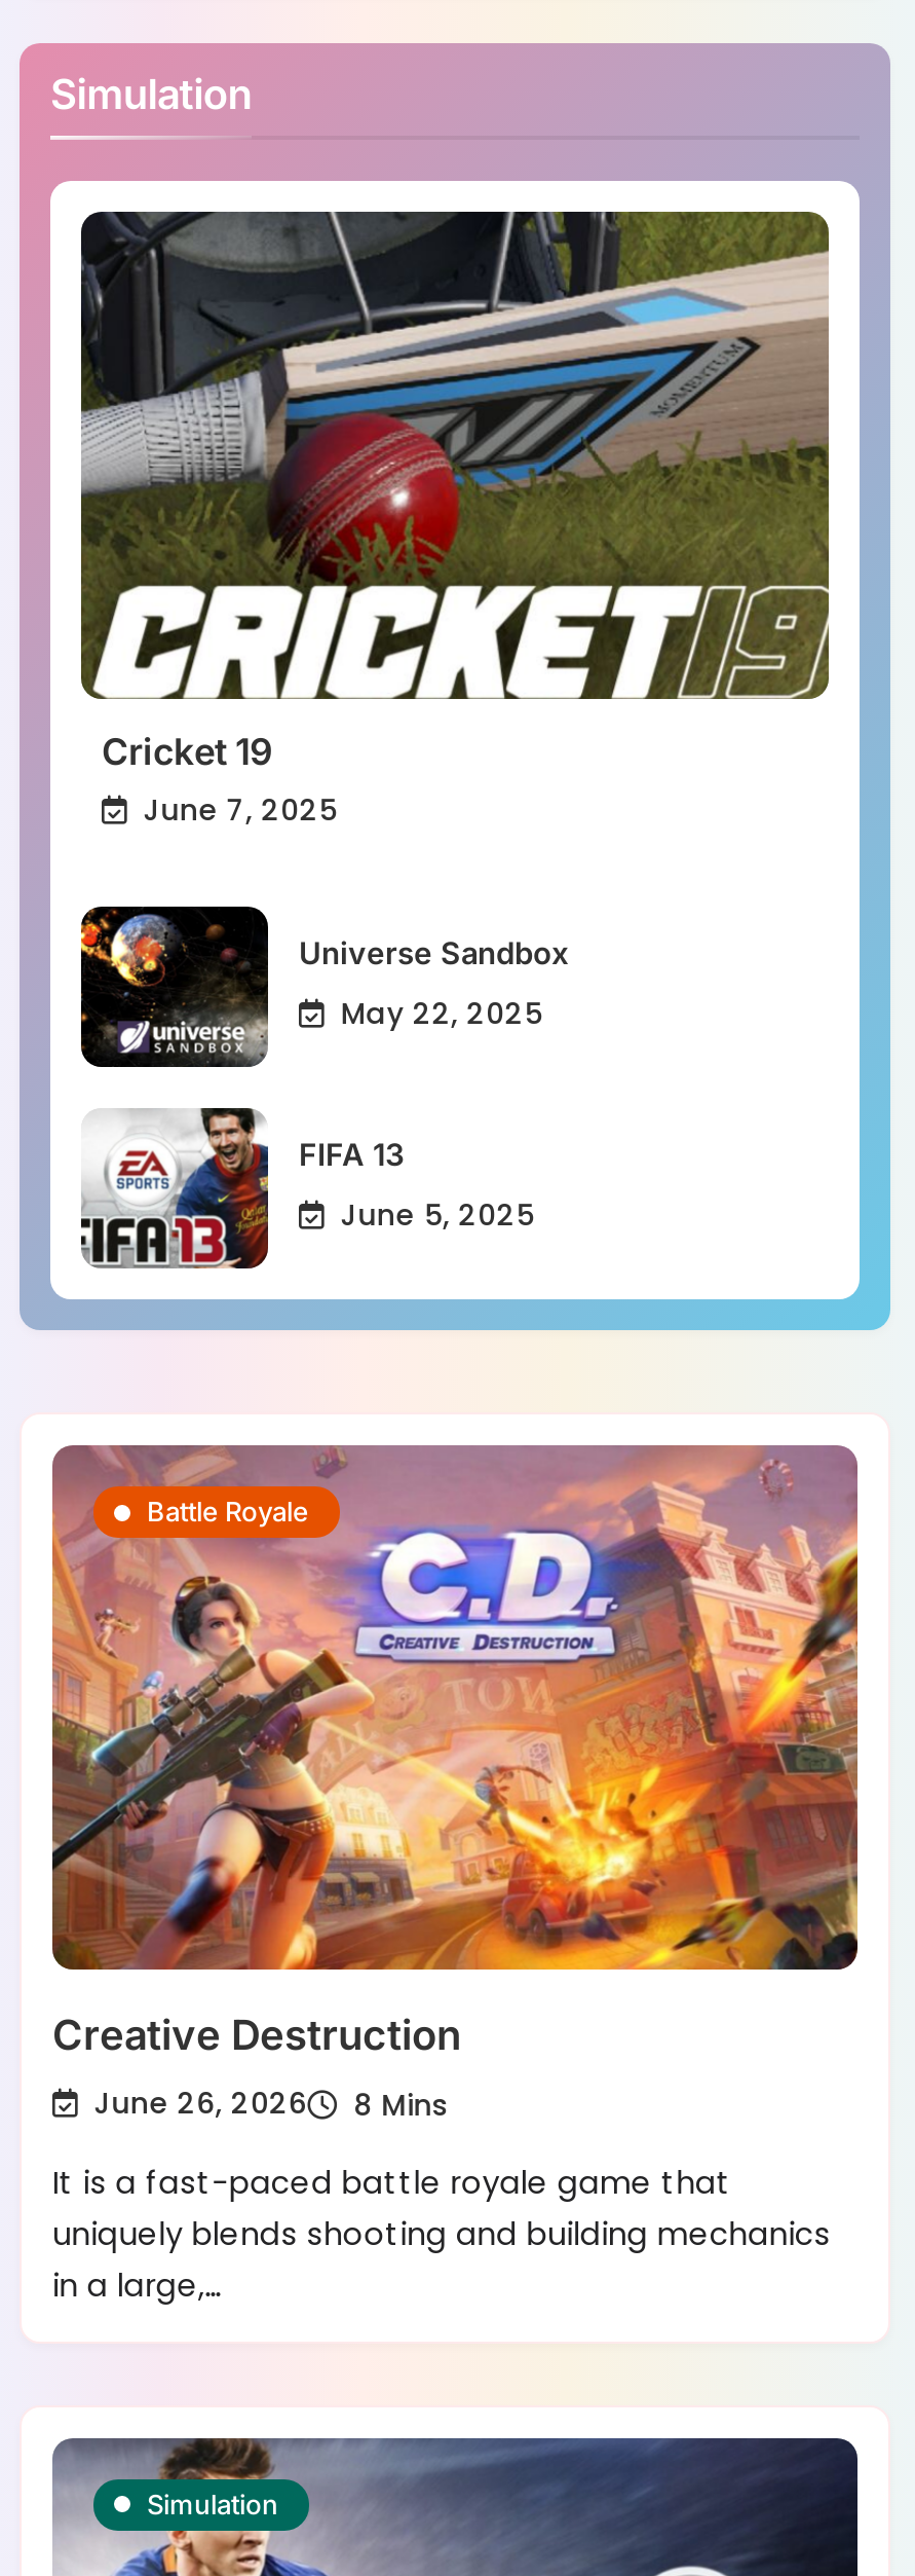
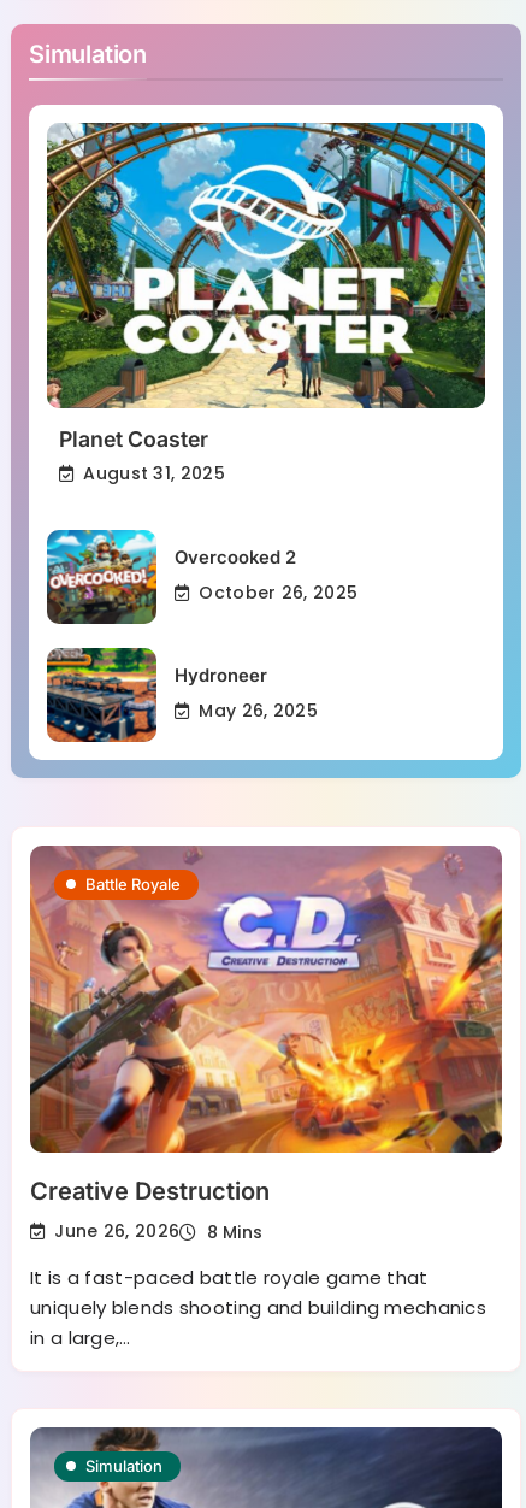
[79,210,831,830] [image] | Cricket 19 | June 7, 2025 -> [46,122,486,485] [image] | Planet Coaster | August 31, 2025
[79,905,568,1067] [image] | Universe Sandbox -> [46,529,296,624] [image] | Overcooked 2
[341,993,543,1035] May 22, 2025 -> [199,581,358,605] October 26, 2025
[79,1108,404,1271] [image] | FIFA 13 -> [46,647,267,743] [image] | Hydroneer
[341,1195,535,1236] June 5, 2025 -> [199,699,318,723] May 26, 2025

